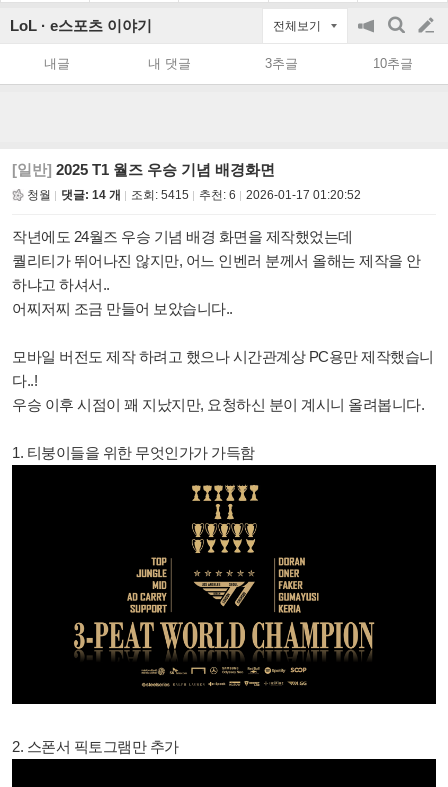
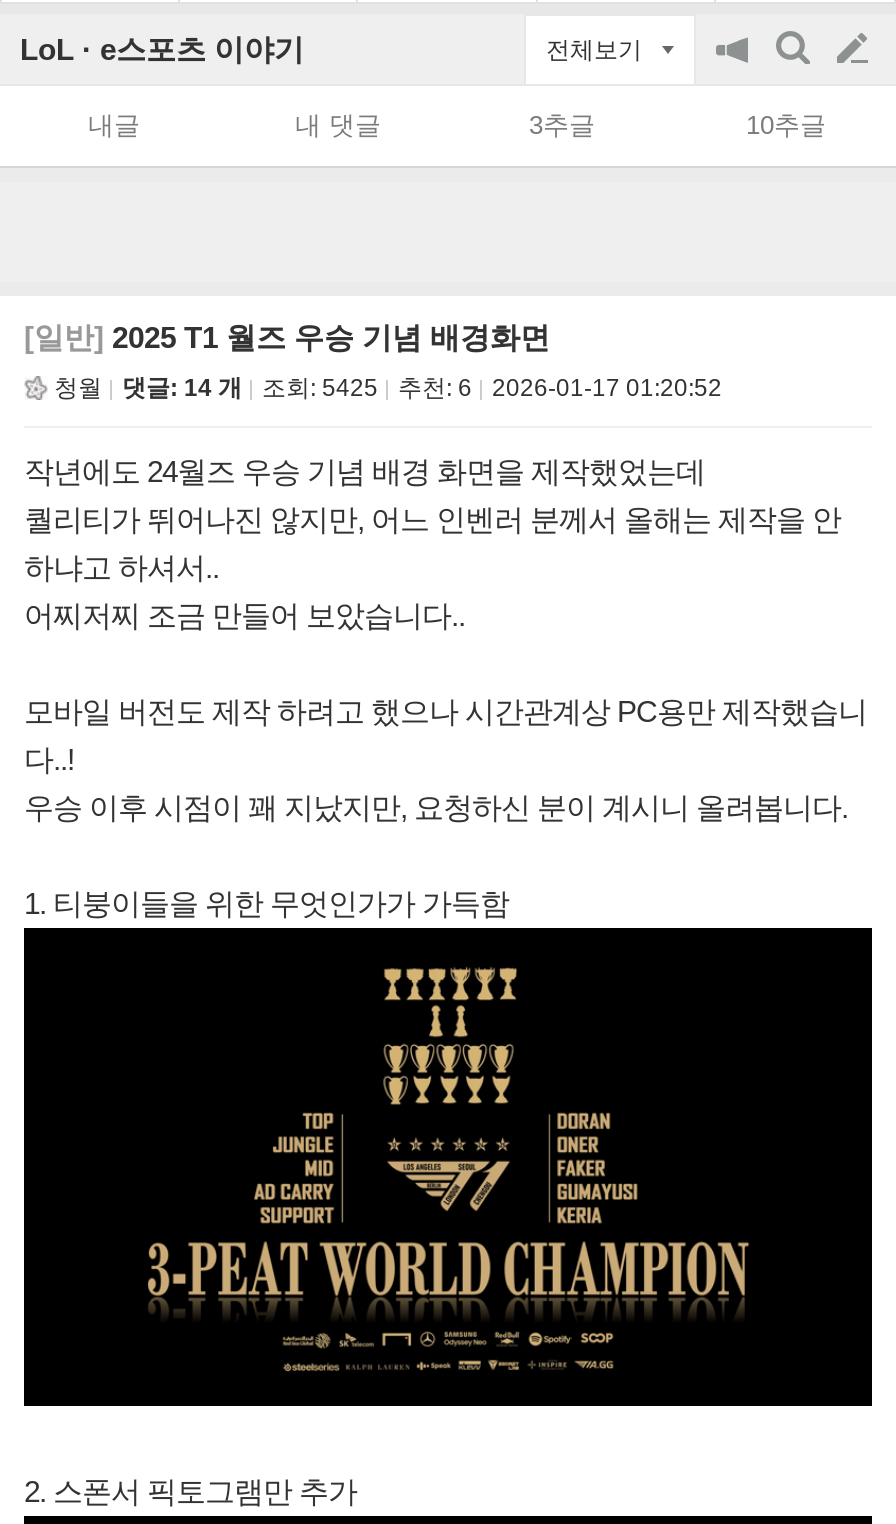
[27,188,361,202] 청월 댓글: 14 개 조회: 5415 추천: 6 2026-01-17 01:20:52 -> [54,374,722,402] 청월 댓글: 14 개 조회: 5425 추천: 6 2026-01-17 01:20:52

